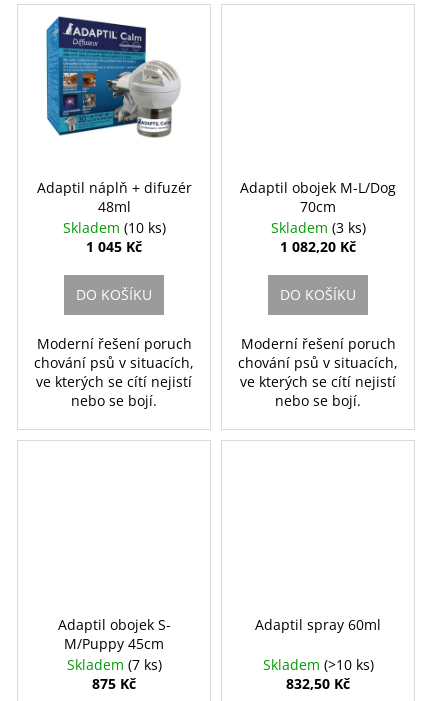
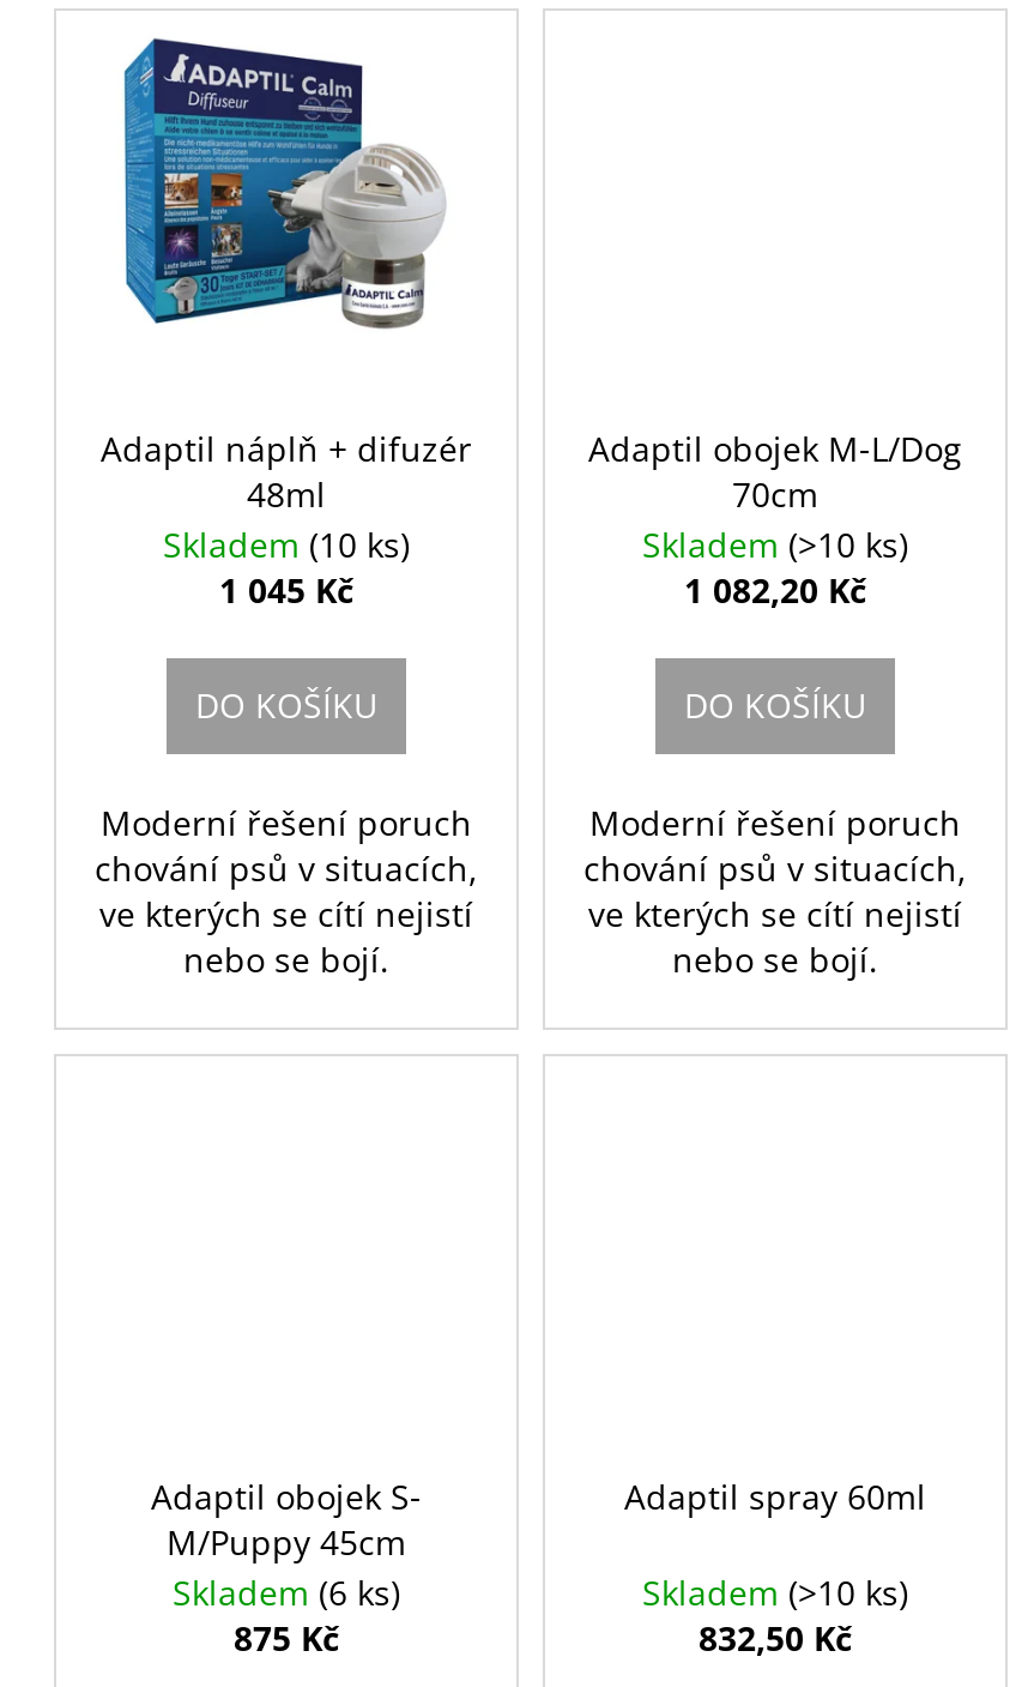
[270,218,365,237] Skladem (3 ks) -> [642,522,908,568] Skladem (>10 ks)
[66,654,161,673] Skladem (7 ks) -> [173,1568,400,1614] Skladem (6 ks)

